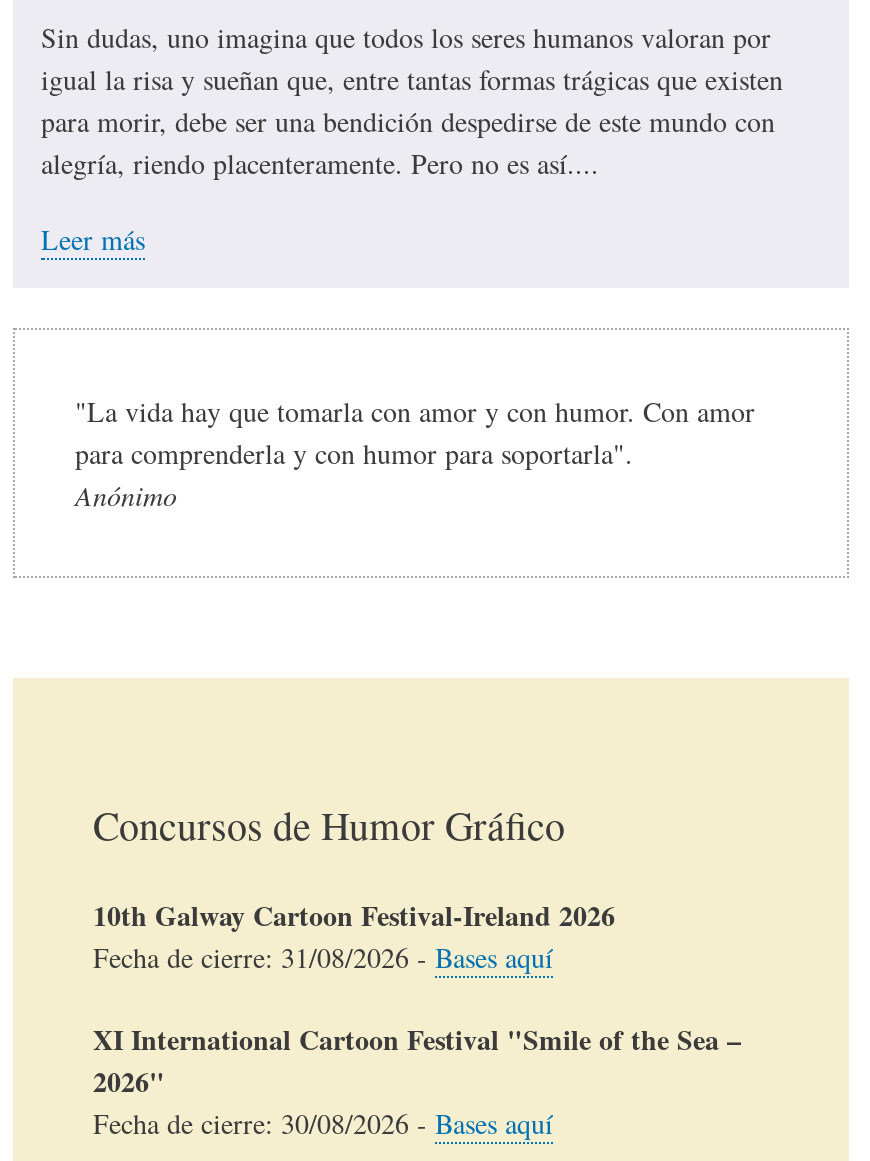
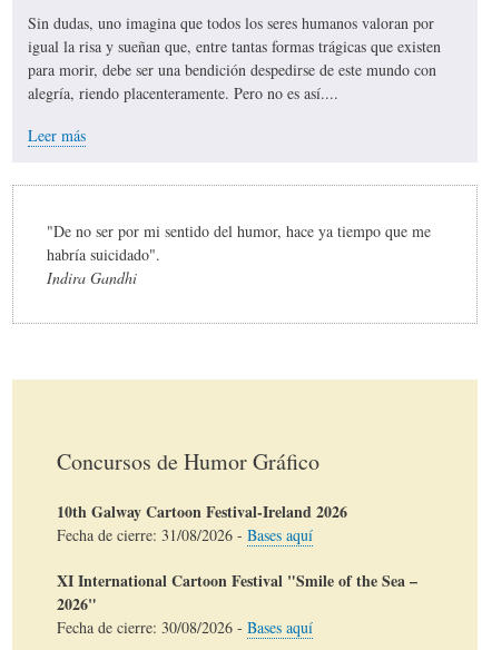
[75,391,755,513] "La vida hay que tomarla con amor y con humor. Con amor | para comprenderla y con humor para soportarla". | Anónimo -> [47,220,431,288] "De no ser por mi sentido del humor, hace ya tiempo que me | habría suicidado". | Indira Gandhi

